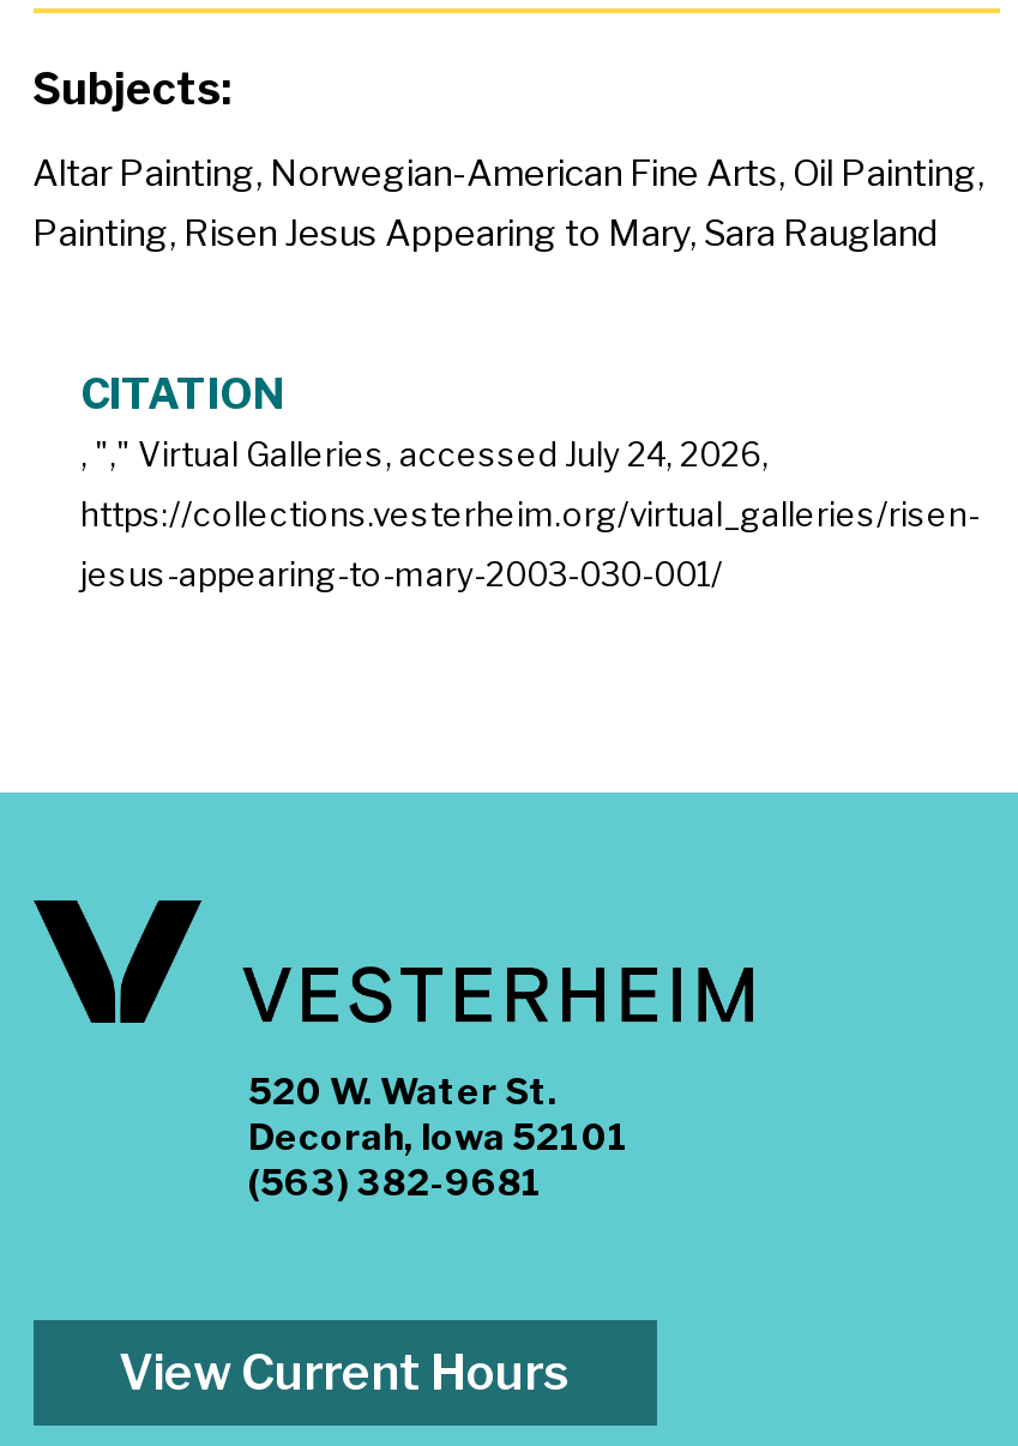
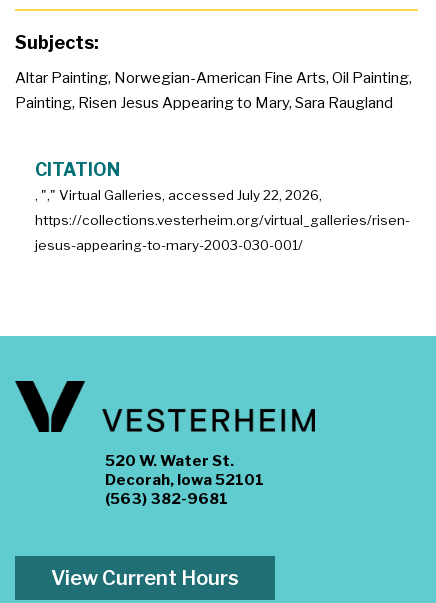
[80,436,769,474] , "," Virtual Galleries, accessed July 24, 2026, -> [34,187,321,203] , "," Virtual Galleries, accessed July 22, 2026,

